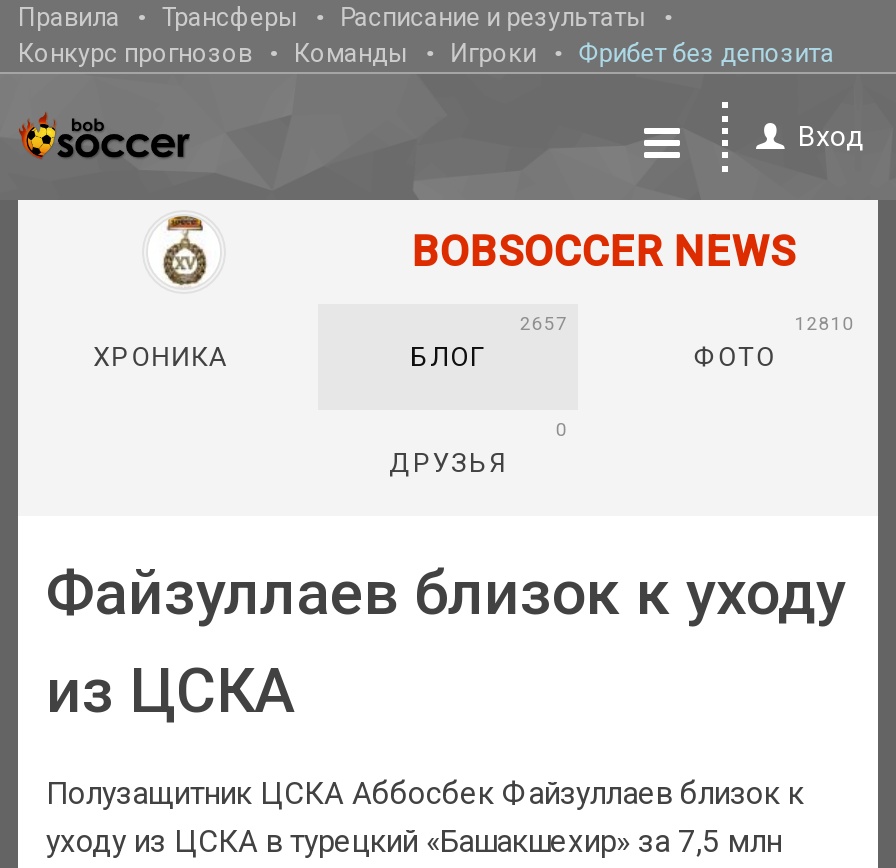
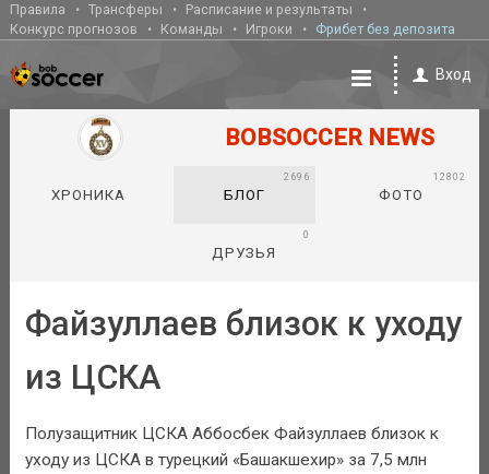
[520,311,568,333] 2657 -> [284,170,310,182] 2696
[794,311,854,333] 12810 -> [434,170,466,182] 12802

